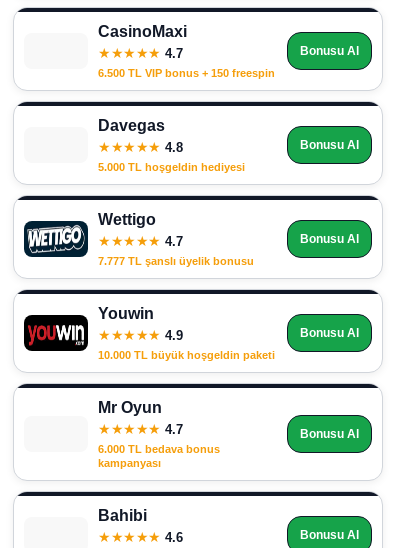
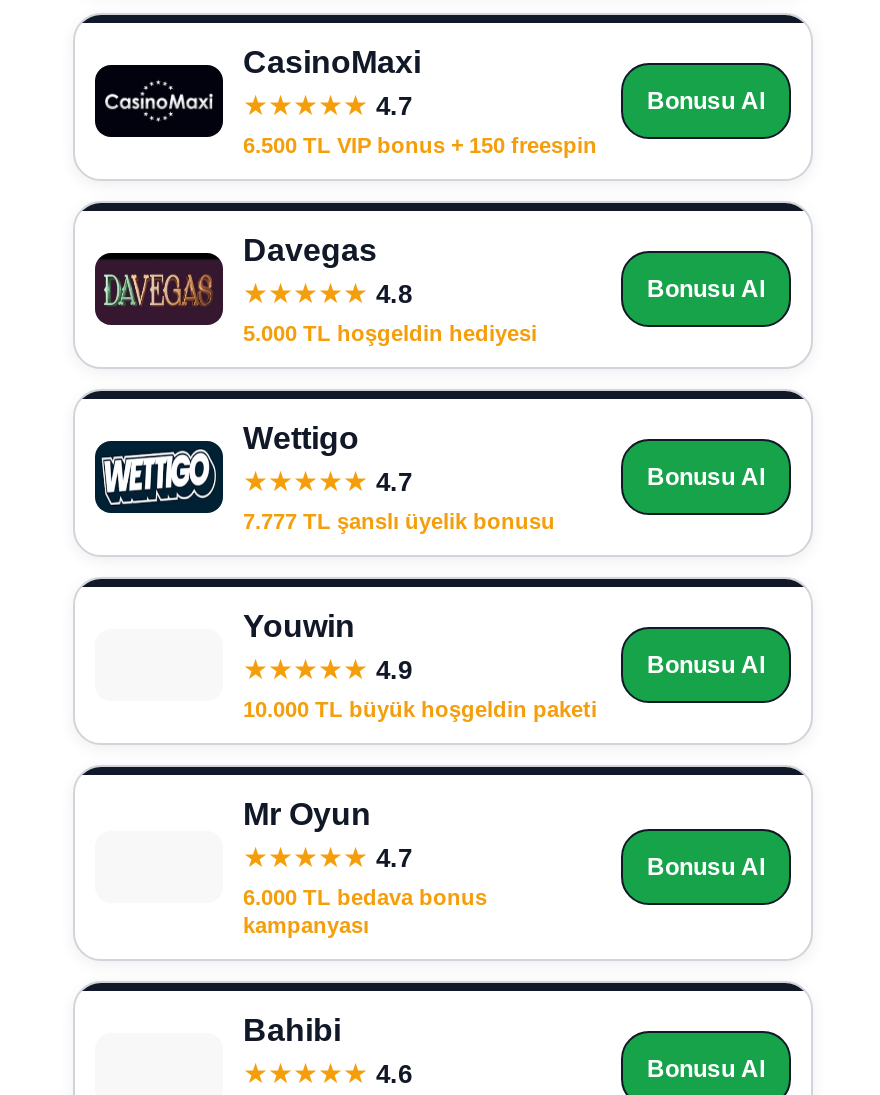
none -> [93,63,225,139] [image]
none -> [93,251,225,327] [image]
[23,314,89,352] [image] -> none

